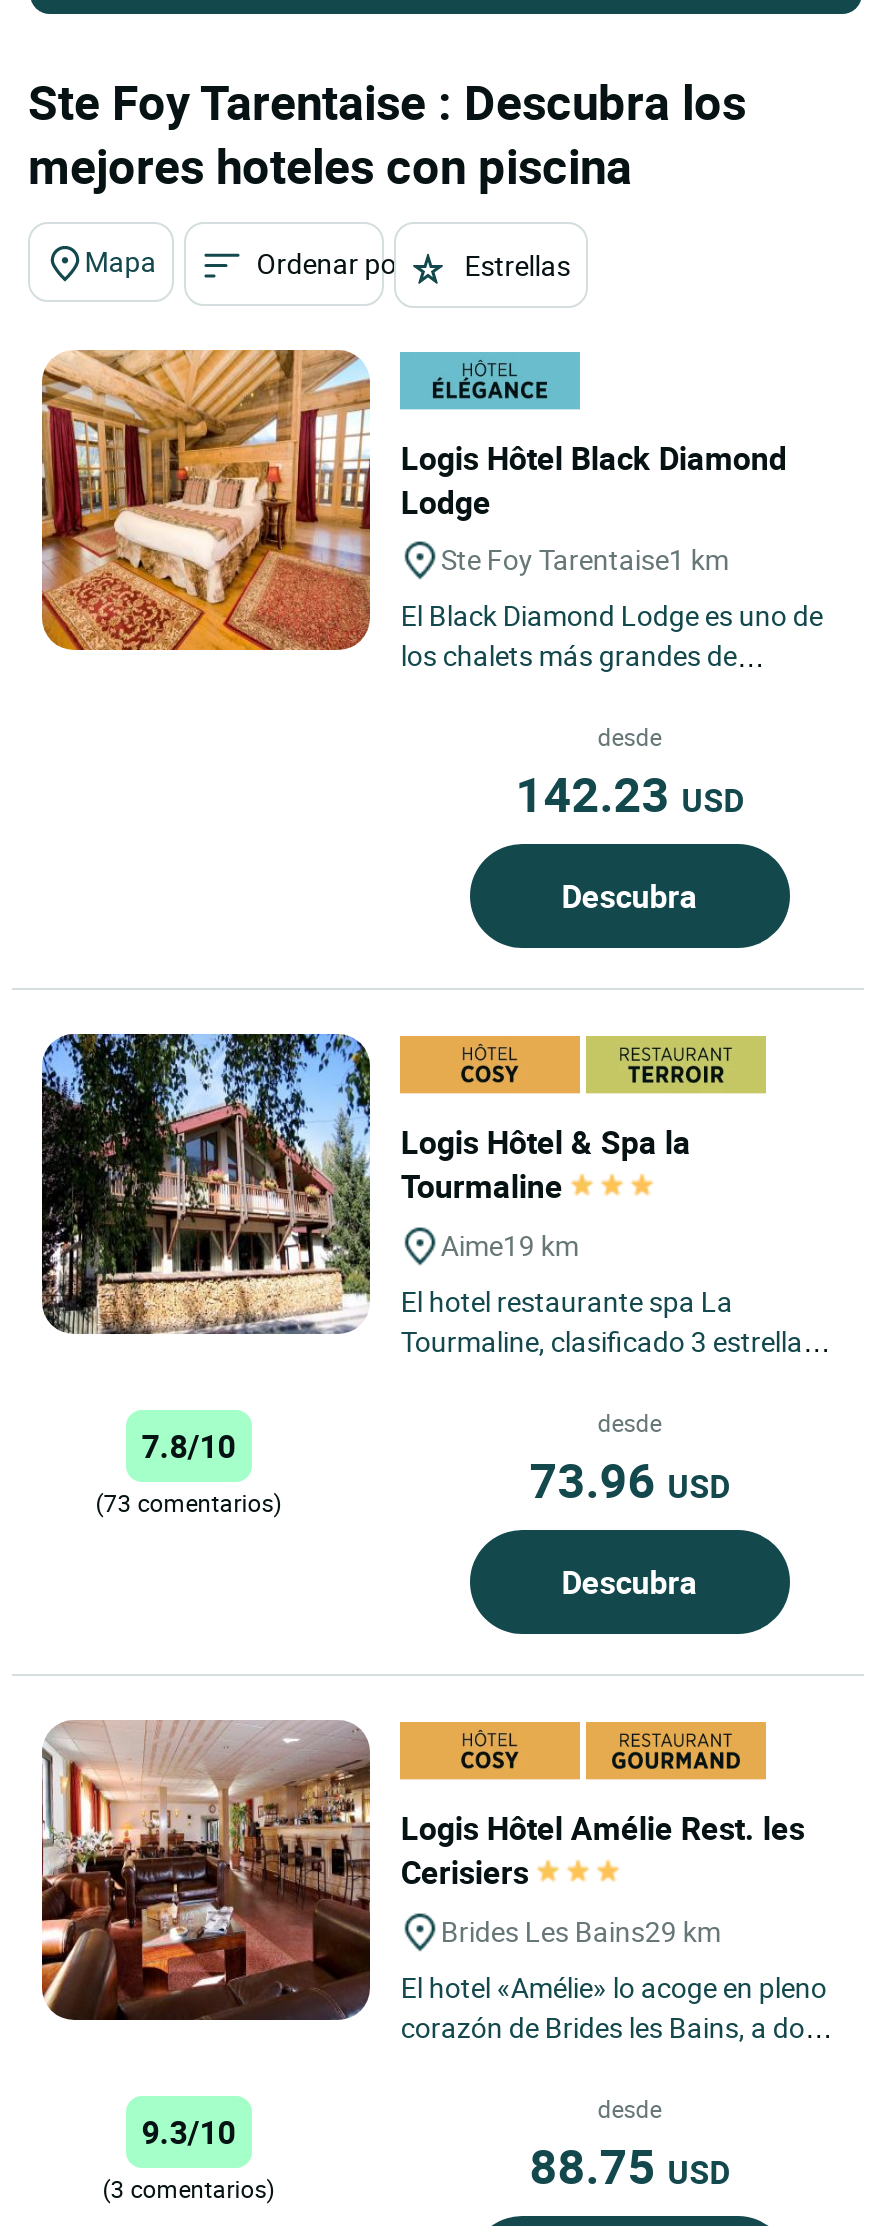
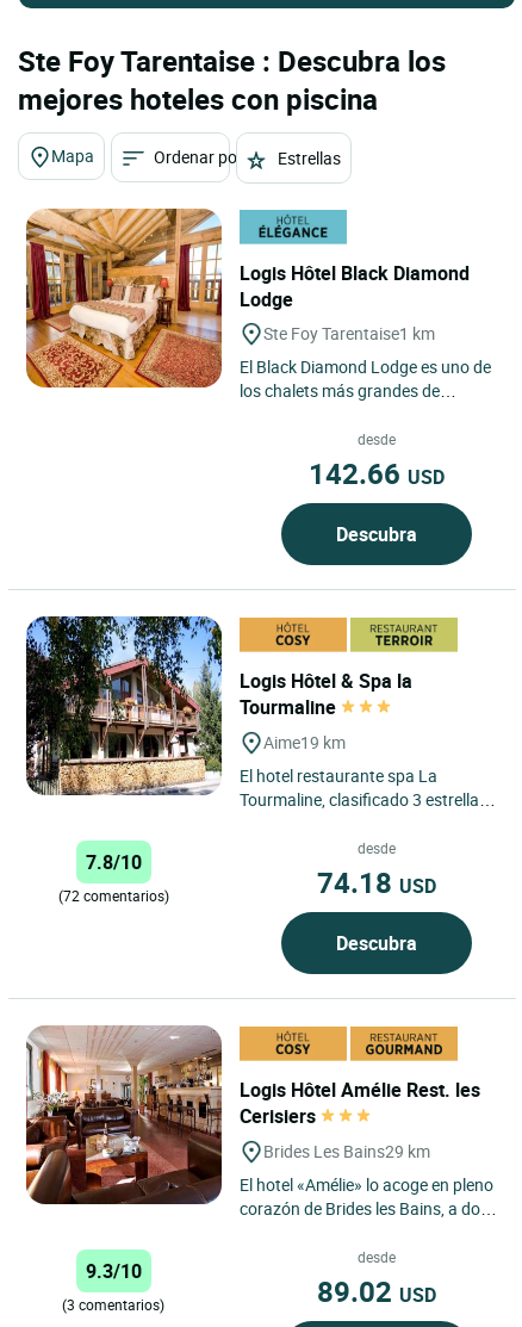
[515,763,743,827] 142.23 USD -> [308,455,444,493] 142.66 USD
[529,1448,729,1512] 73.96 USD -> [317,863,436,902] 74.18 USD
[95,1486,281,1518] (73 comentarios) -> [58,886,169,905] (72 comentarios)
[529,2134,729,2198] 88.75 USD -> [317,1272,436,1310] 89.02 USD

